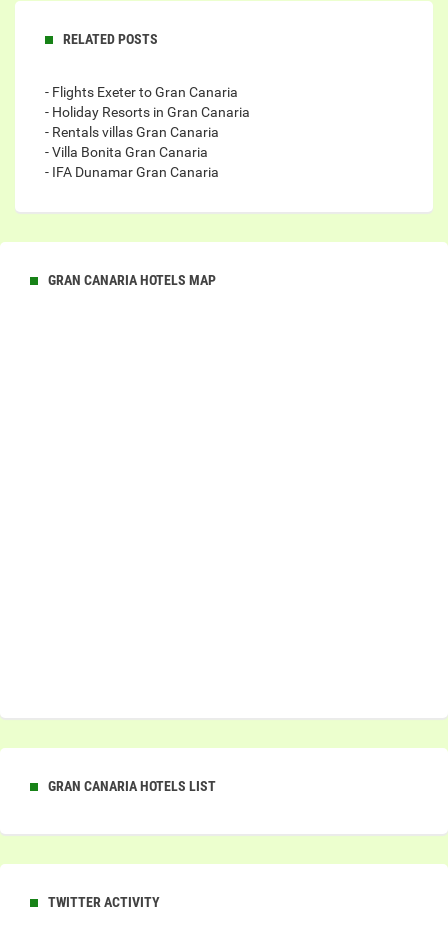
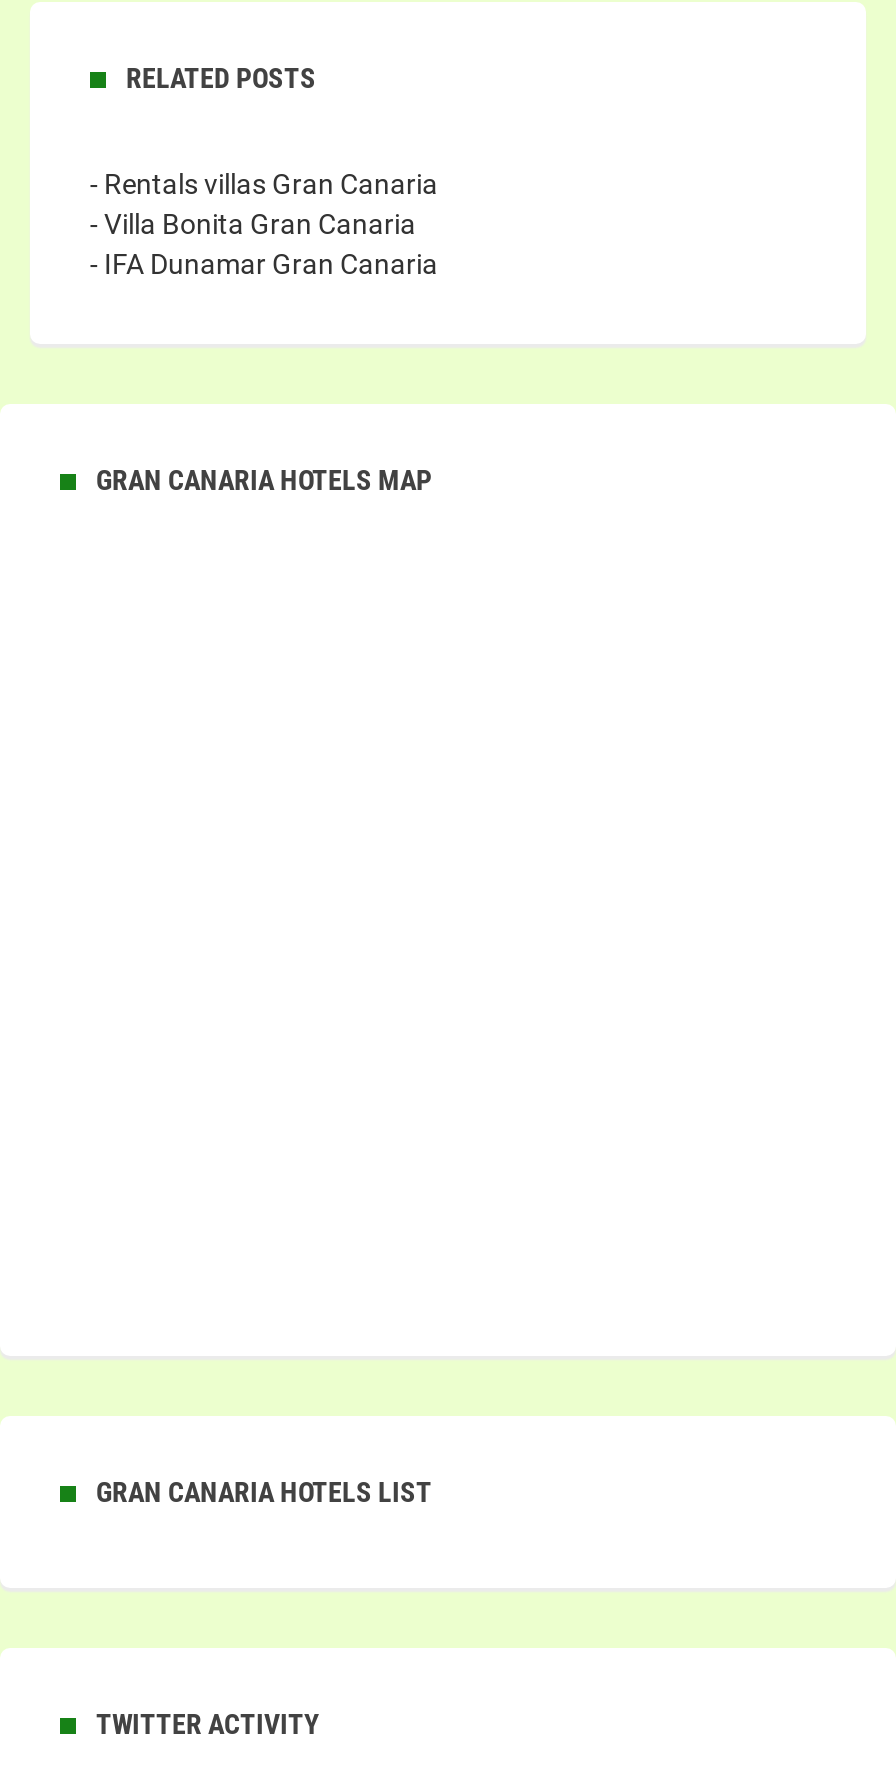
[45,84,250,120] - Flights Exeter to Gran Canaria | - Holiday Resorts in Gran Canaria -> none

